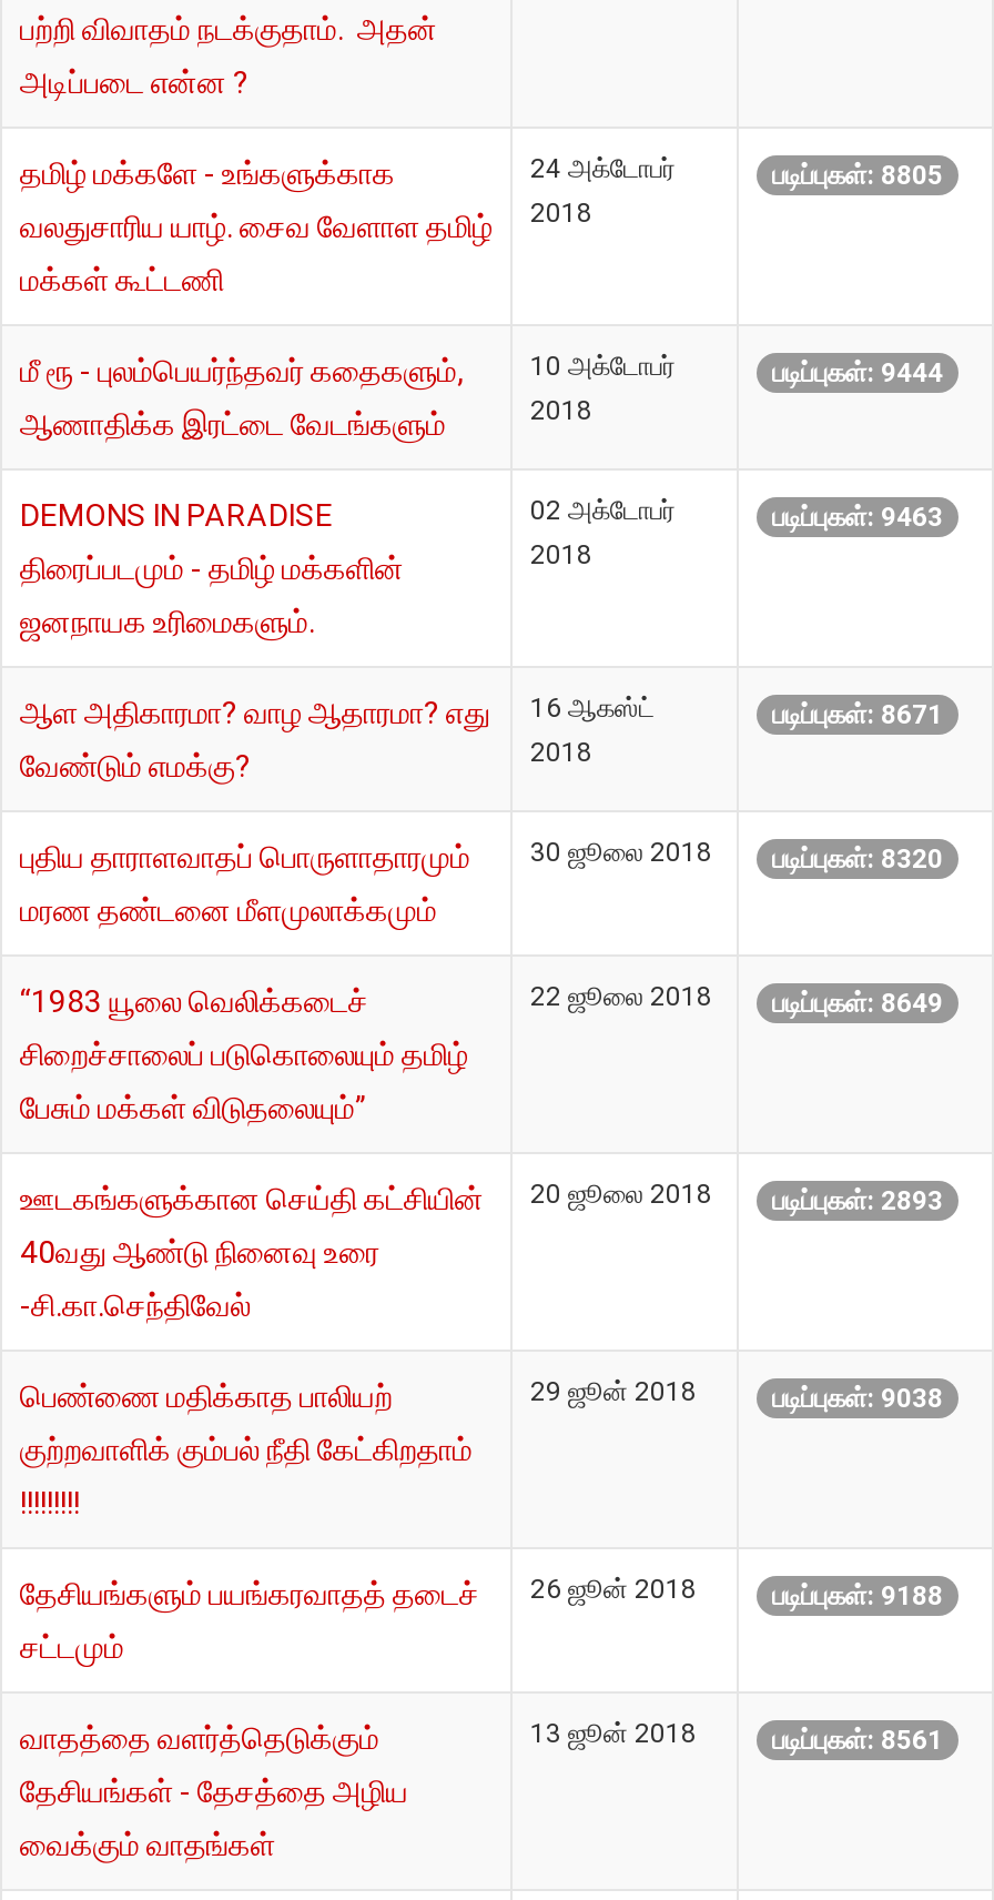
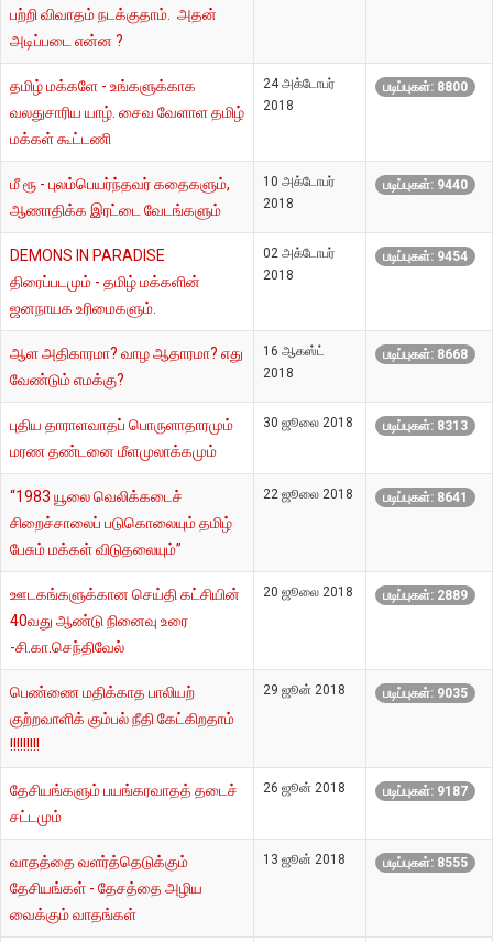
[772,160,943,192] படிப்புகள்: 8805 -> [383,80,468,95] படிப்புகள்: 8800
[772,358,943,389] படிப்புகள்: 9444 -> [383,178,468,193] படிப்புகள்: 9440
[772,502,943,533] படிப்புகள்: 9463 -> [383,249,468,264] படிப்புகள்: 9454
[772,700,943,731] படிப்புகள்: 8671 -> [383,347,468,362] படிப்புகள்: 8668
[20,837,943,875] புதிய தாராளவாதப் பொருளாதாரமும் 30 ஜூலை 2018 படிப்புகள்: 8320 -> [10,415,468,434] புதிய தாராளவாதப் பொருளாதாரமும் 30 ஜூலை 2018 படிப்புகள்: 8313
[530,981,943,1019] 22 ஜூலை 2018 படிப்புகள்: 8649 -> [263,486,468,505] 22 ஜூலை 2018 படிப்புகள்: 8641
[20,1179,943,1217] ஊடகங்களுக்கான செய்தி கட்சியின் 20 ஜூலை 2018 படிப்புகள்: 2893 -> [10,584,468,603] ஊடகங்களுக்கான செய்தி கட்சியின் 20 ஜூலை 2018 படிப்புகள்: 2889
[772,1383,943,1415] படிப்புகள்: 9038 -> [383,686,468,701] படிப்புகள்: 9035
[772,1581,943,1612] படிப்புகள்: 9188 -> [383,784,468,799] படிப்புகள்: 9187
[772,1725,943,1756] படிப்புகள்: 8561 -> [383,855,468,871] படிப்புகள்: 8555

